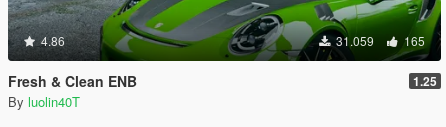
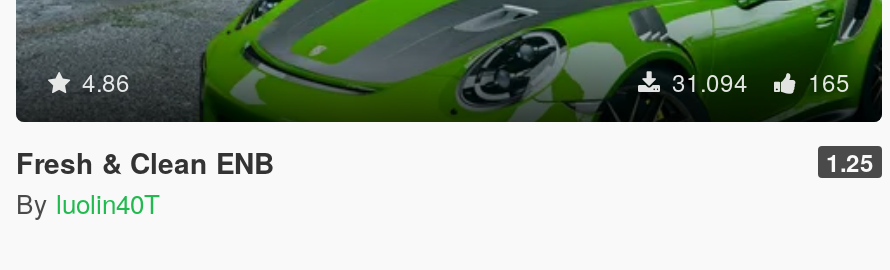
[333,32,425,49] 31.059 165 -> [666,64,850,98] 31.094 165

